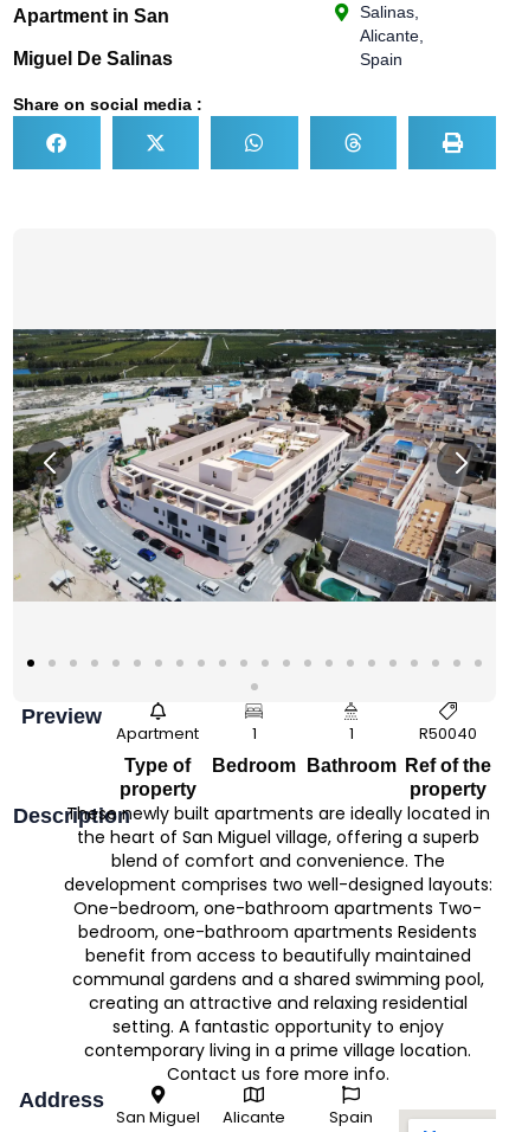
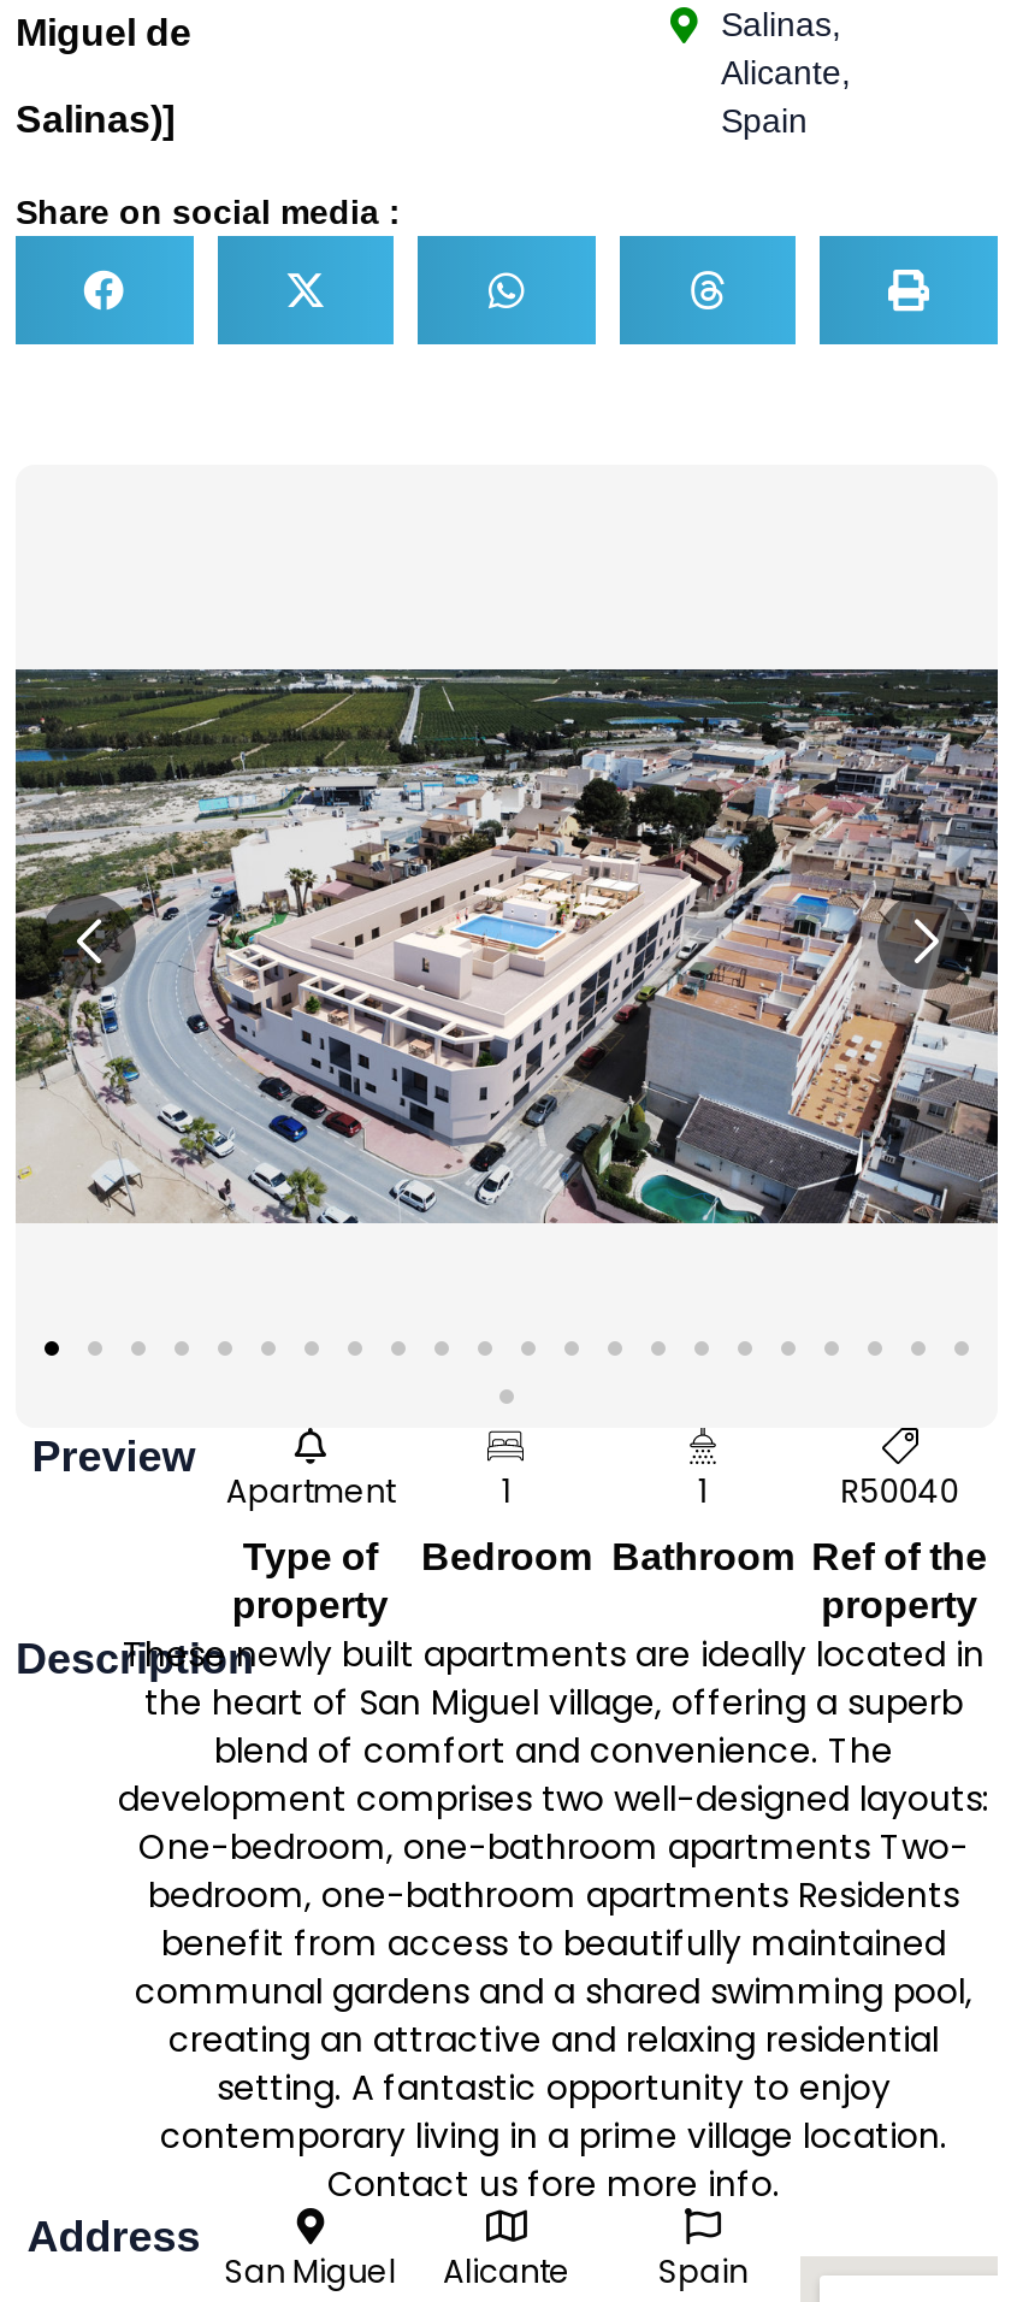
[13,6,169,26] Apartment in San -> [16,12,191,53] Miguel de
[13,49,173,69] Miguel De Salinas -> [16,99,175,140] Salinas)]

